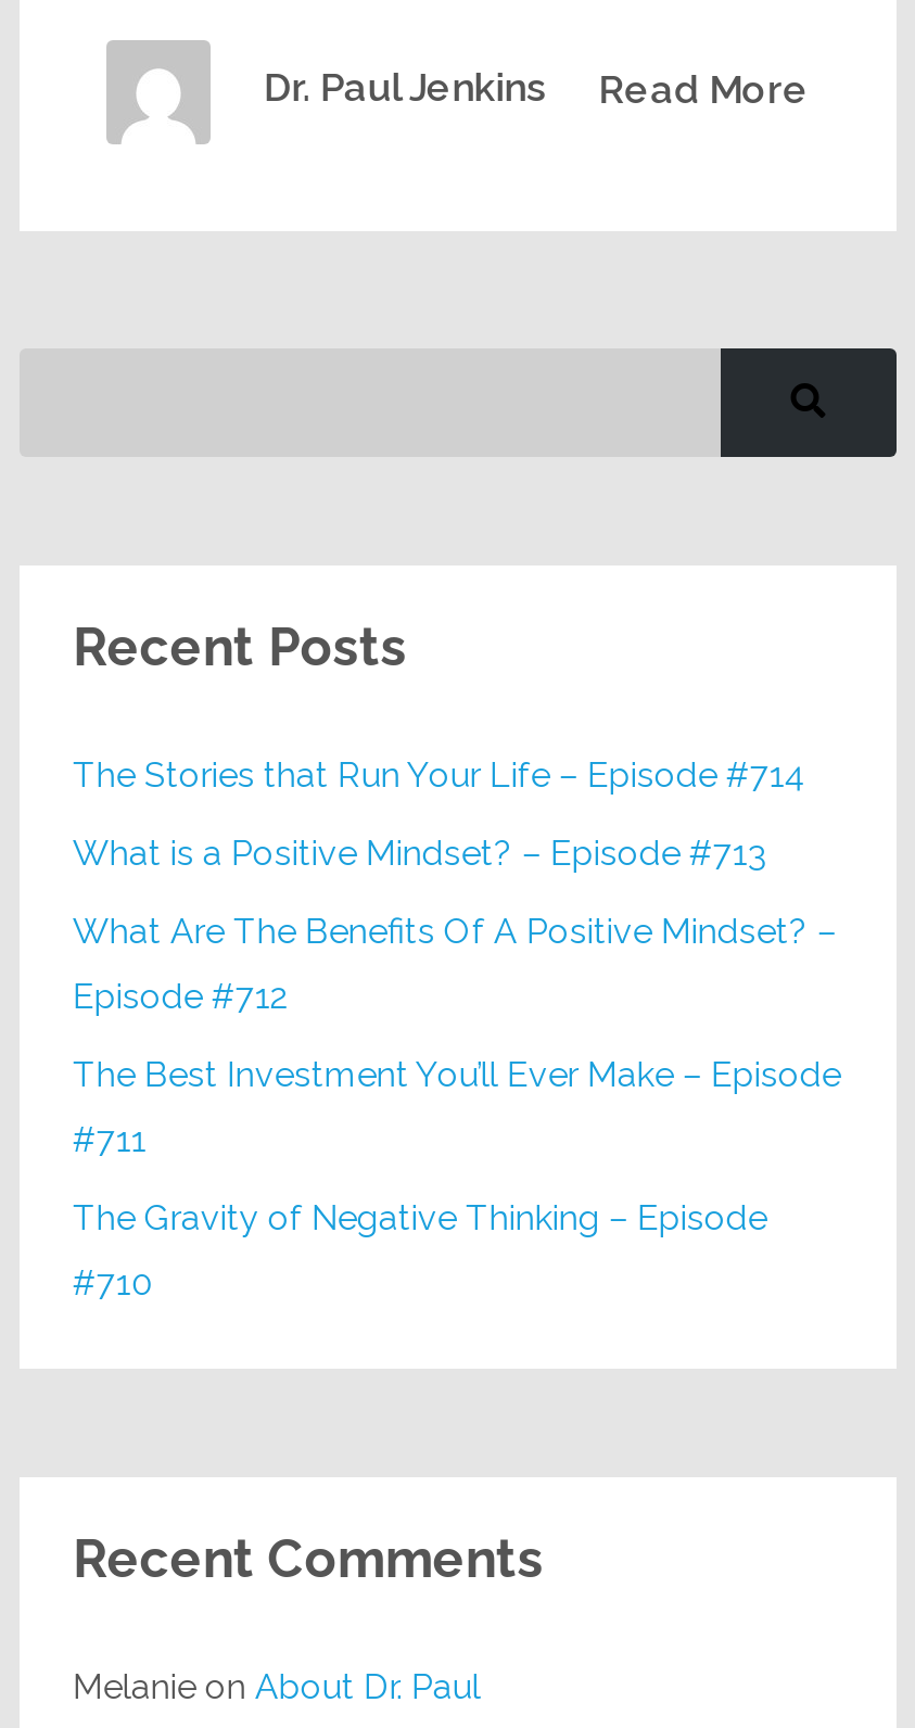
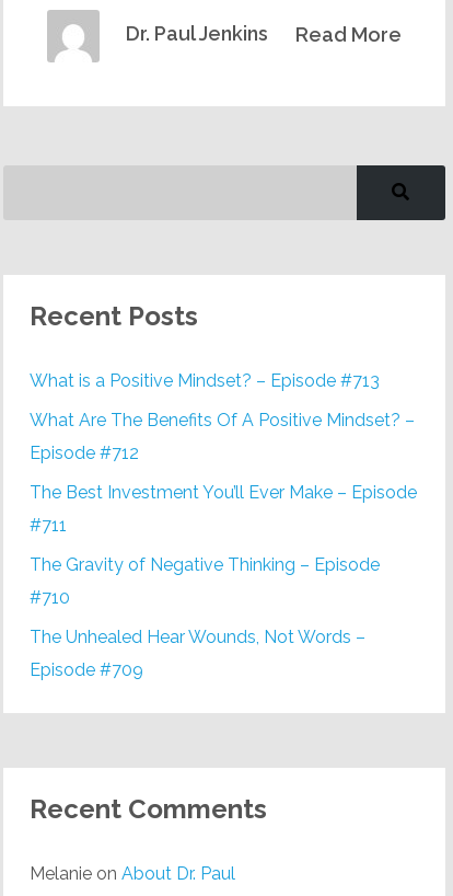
[73,755,806,796] The Stories that Run Your Life – Episode #714 -> none
moved [73,833,841,1304] -> [30,371,417,608]: What is a Positive Mindset? – Episode #713 | What Are The Benefits Of A Positive Mindset? – | Episode #712 | The Best Investment You’ll Ever Make – Episode | #711 | The Gravity of Negative Thinking – Episode | #710
none -> [30,627,366,681] The Unhealed Hear Wounds, Not Words – | Episode #709

